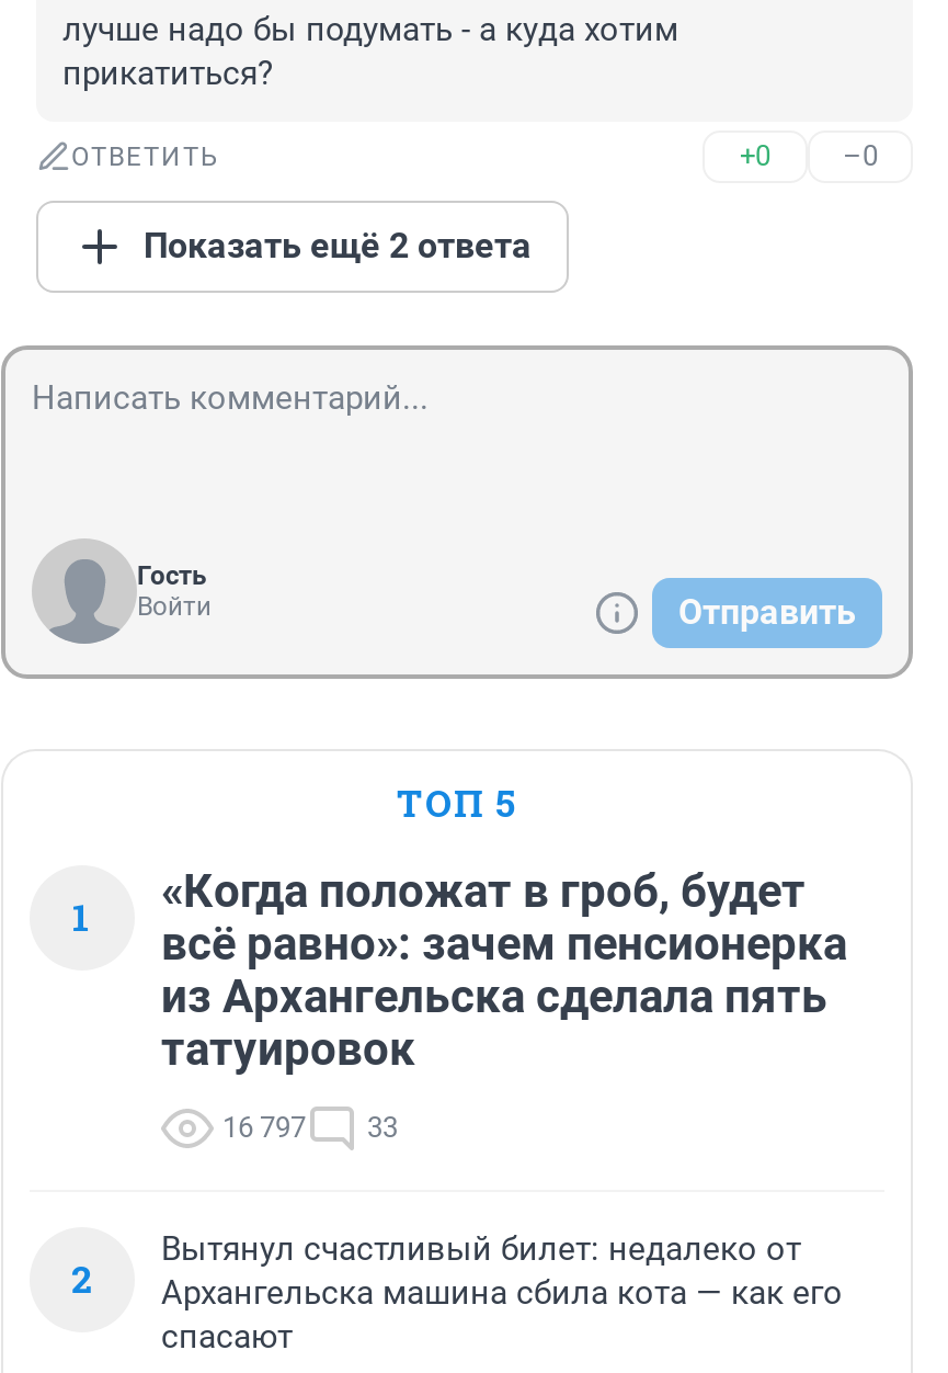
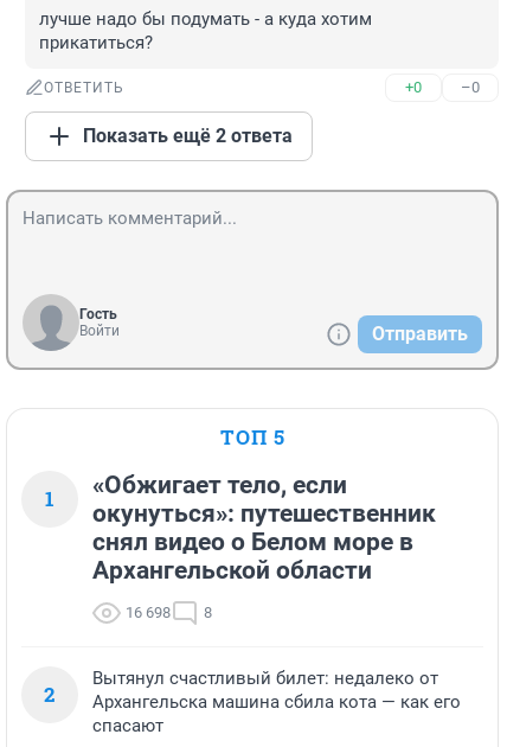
[161,865,847,1076] «Когда положат в гроб, будет | всё равно»: зачем пенсионерка | из Архангельска сделала пять | татуировок -> [92,471,436,585] «Обжигает тело, если | окунуться»: путешественник | снял видео о Белом море в | Архангельской области
[222,1111,398,1144] 16 797 | 33 -> [126,604,212,621] 16 698 | 8

